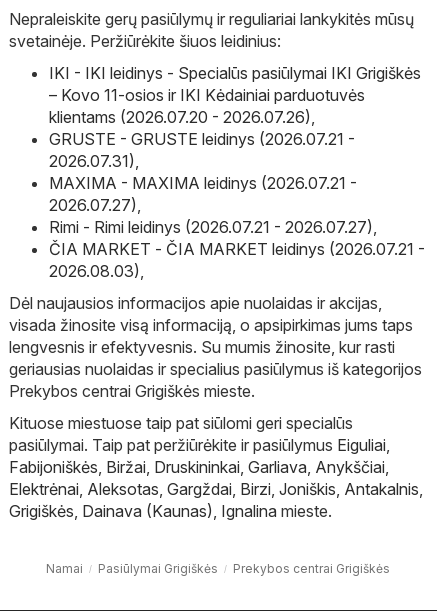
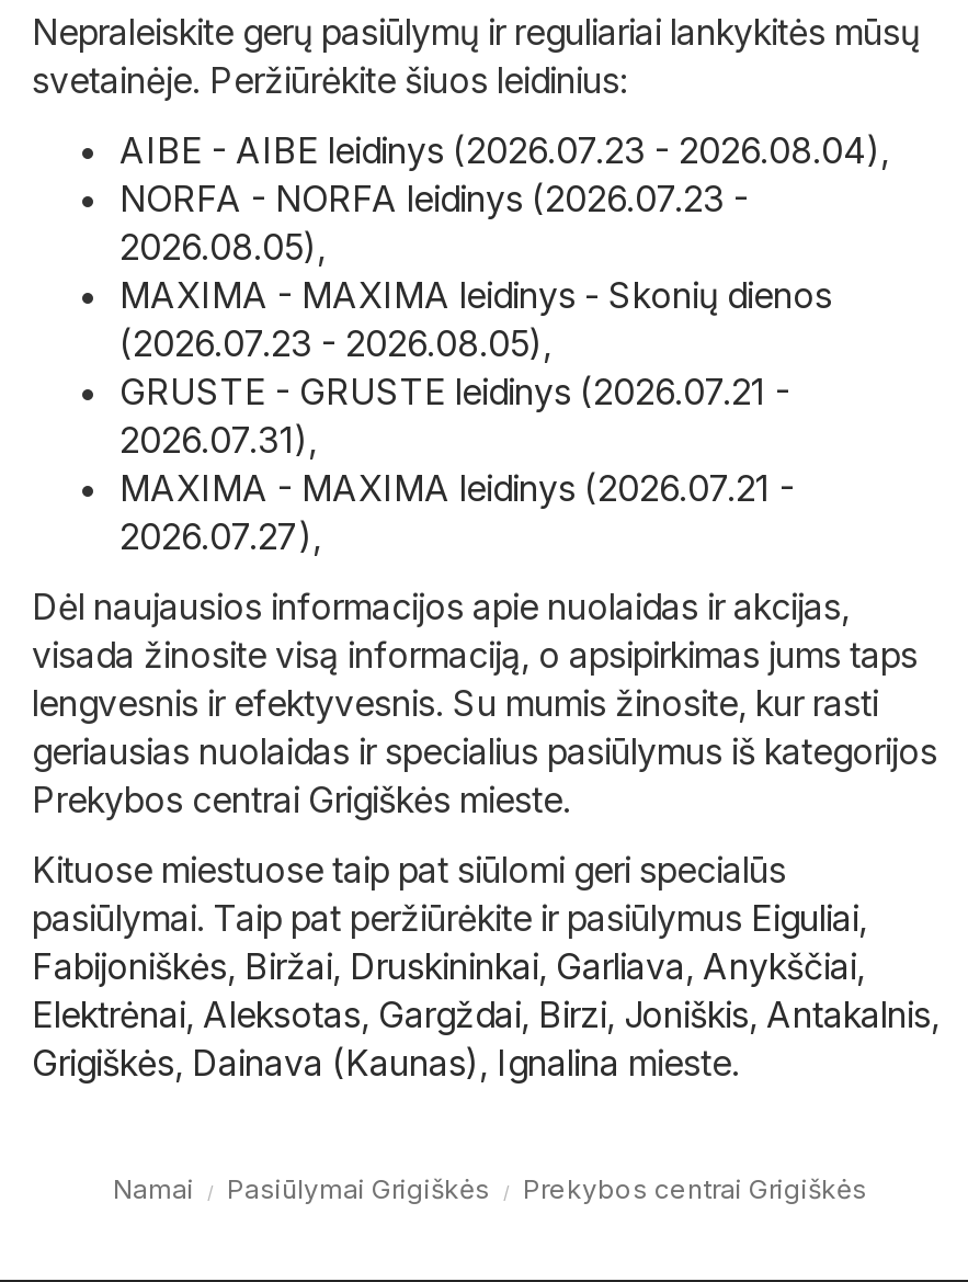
[49,62,421,126] IKI - IKI leidinys - Specialūs pasiūlymai IKI Grigiškės | – Kovo 11-osios ir IKI Kėdainiai parduotuvės | klientams (2026.07.20 - 2026.07.26), -> [119,129,889,366] AIBE - AIBE leidinys (2026.07.23 - 2026.08.04), | NORFA - NORFA leidinys (2026.07.23 - | 2026.08.05), | MAXIMA - MAXIMA leidinys - Skonių dienos | (2026.07.23 - 2026.08.05),
moved [49,128,357,214] -> [119,371,795,559]: GRUSTE - GRUSTE leidinys (2026.07.21 - | 2026.07.31), | MAXIMA - MAXIMA leidinys (2026.07.21 - | 2026.07.27),
[49,216,425,280] Rimi - Rimi leidinys (2026.07.21 - 2026.07.27), | ČIA MARKET - ČIA MARKET leidinys (2026.07.21 - | 2026.08.03), -> none

